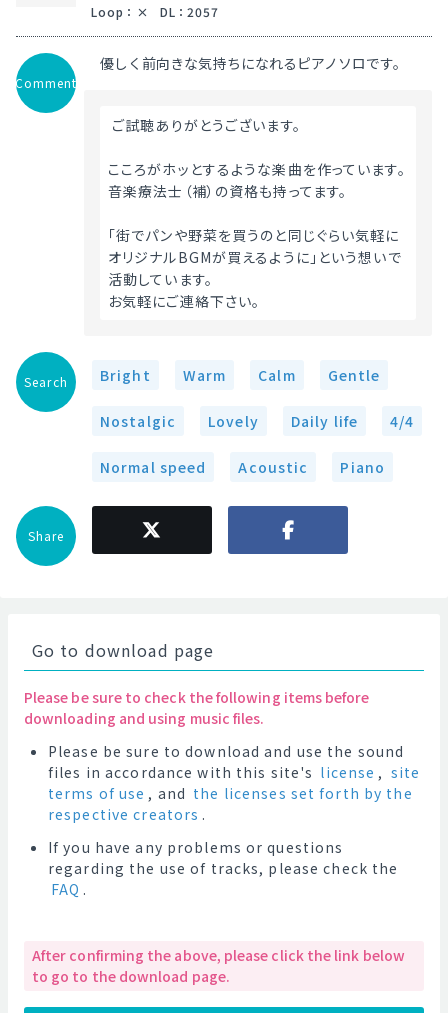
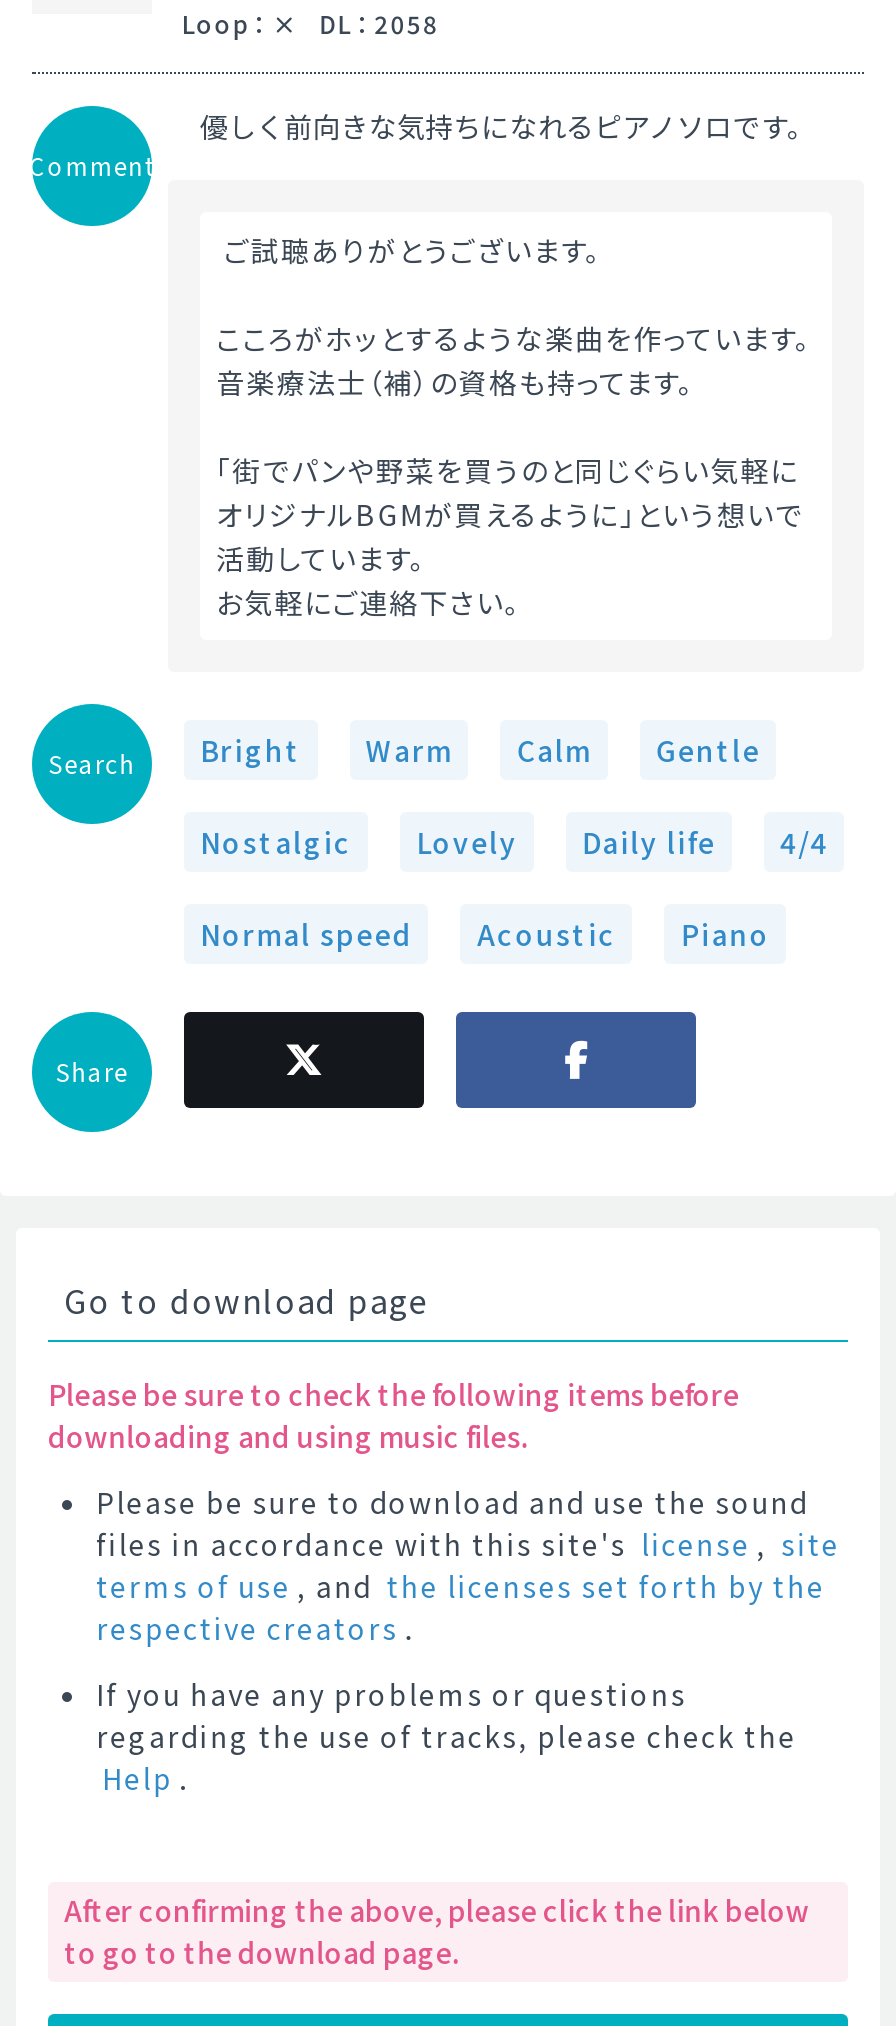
[91,3,220,20] Loop ： DL ： 2057 -> [182,6,439,40] Loop ： DL ： 2058
[51,879,87,899] FAQ . -> [102,1758,187,1798] Help .

